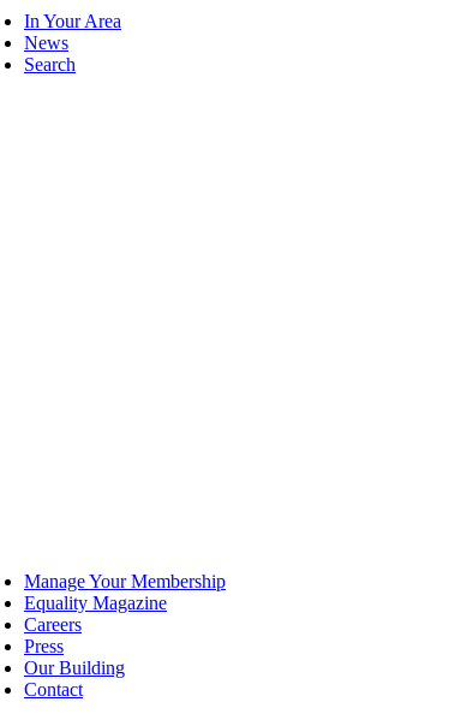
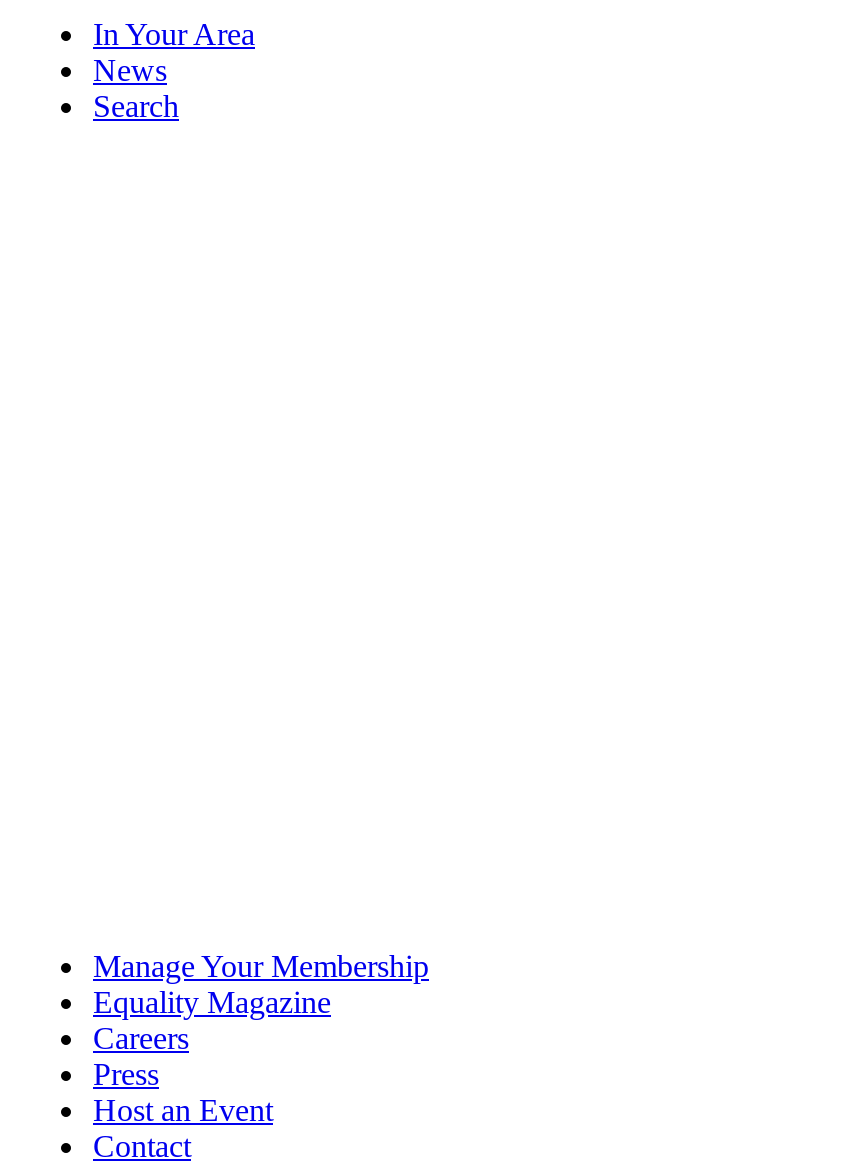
[24,658,125,678] Our Building -> [93,1094,273,1128] Host an Event

